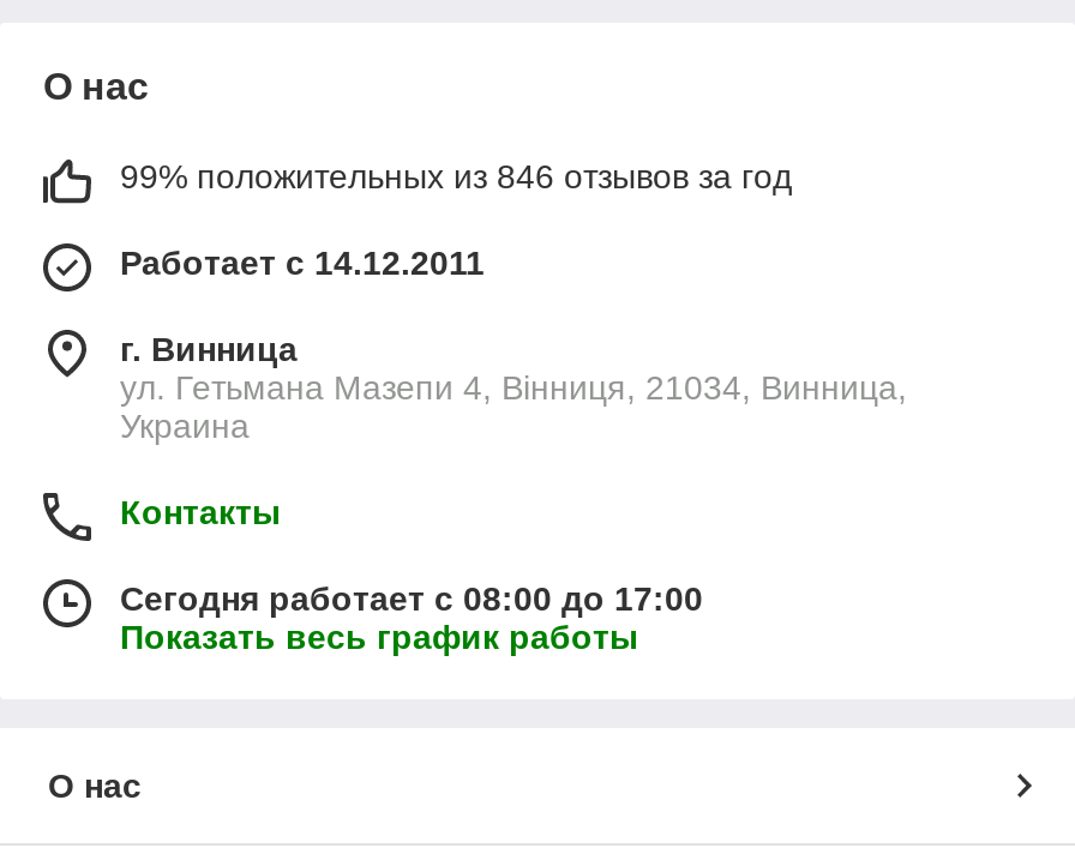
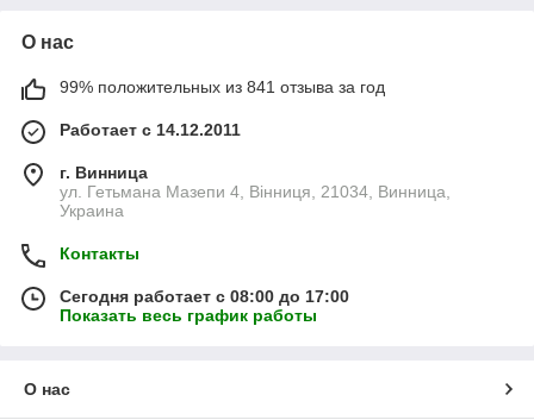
[120,158,792,196] 99% положительных из 846 отзывов за год -> [60,78,385,97] 99% положительных из 841 отзыва за год

